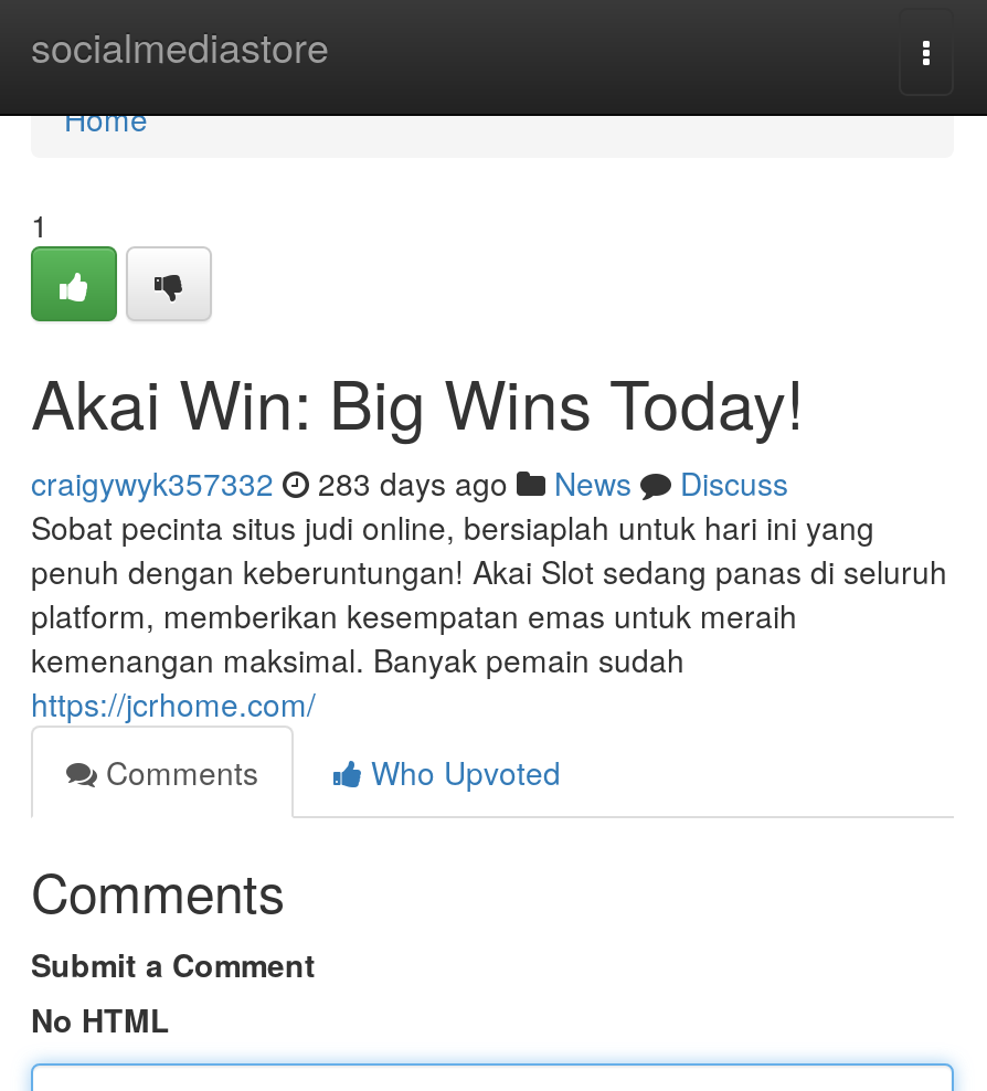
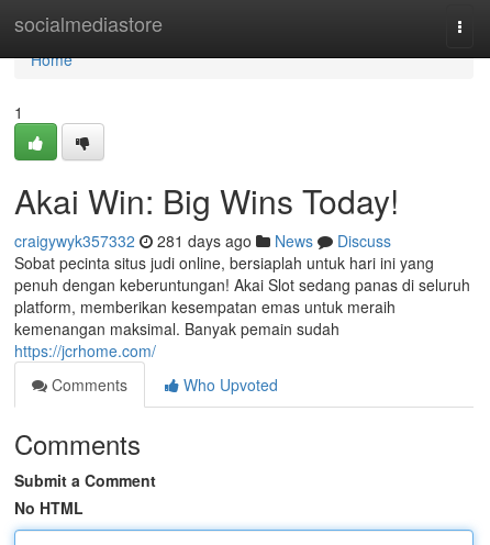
[31,460,788,505] craigywyk357332 283 days ago News Discuss -> [14,230,391,252] craigywyk357332 281 days ago News Discuss

